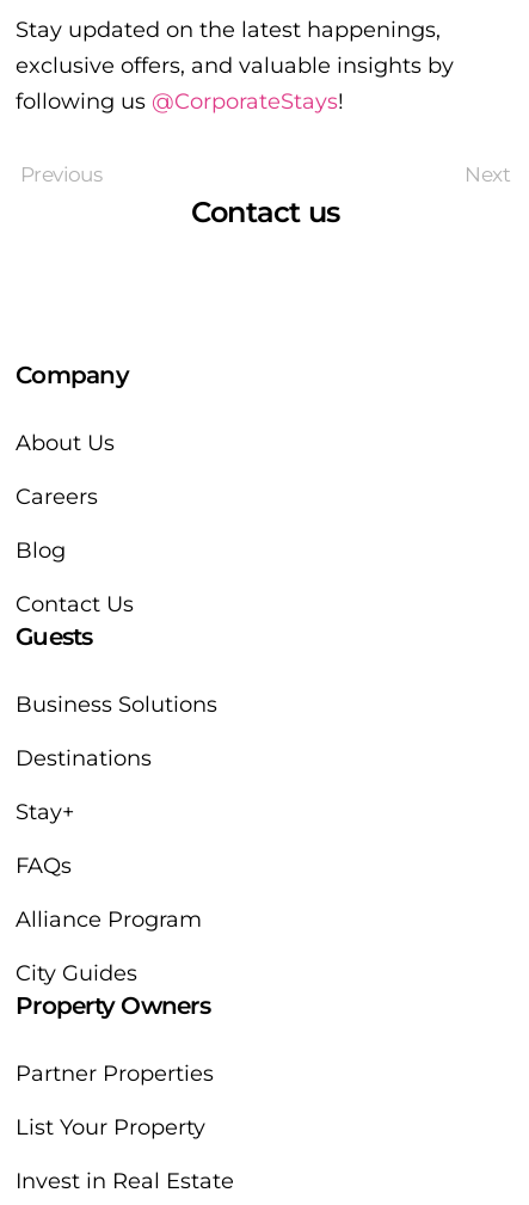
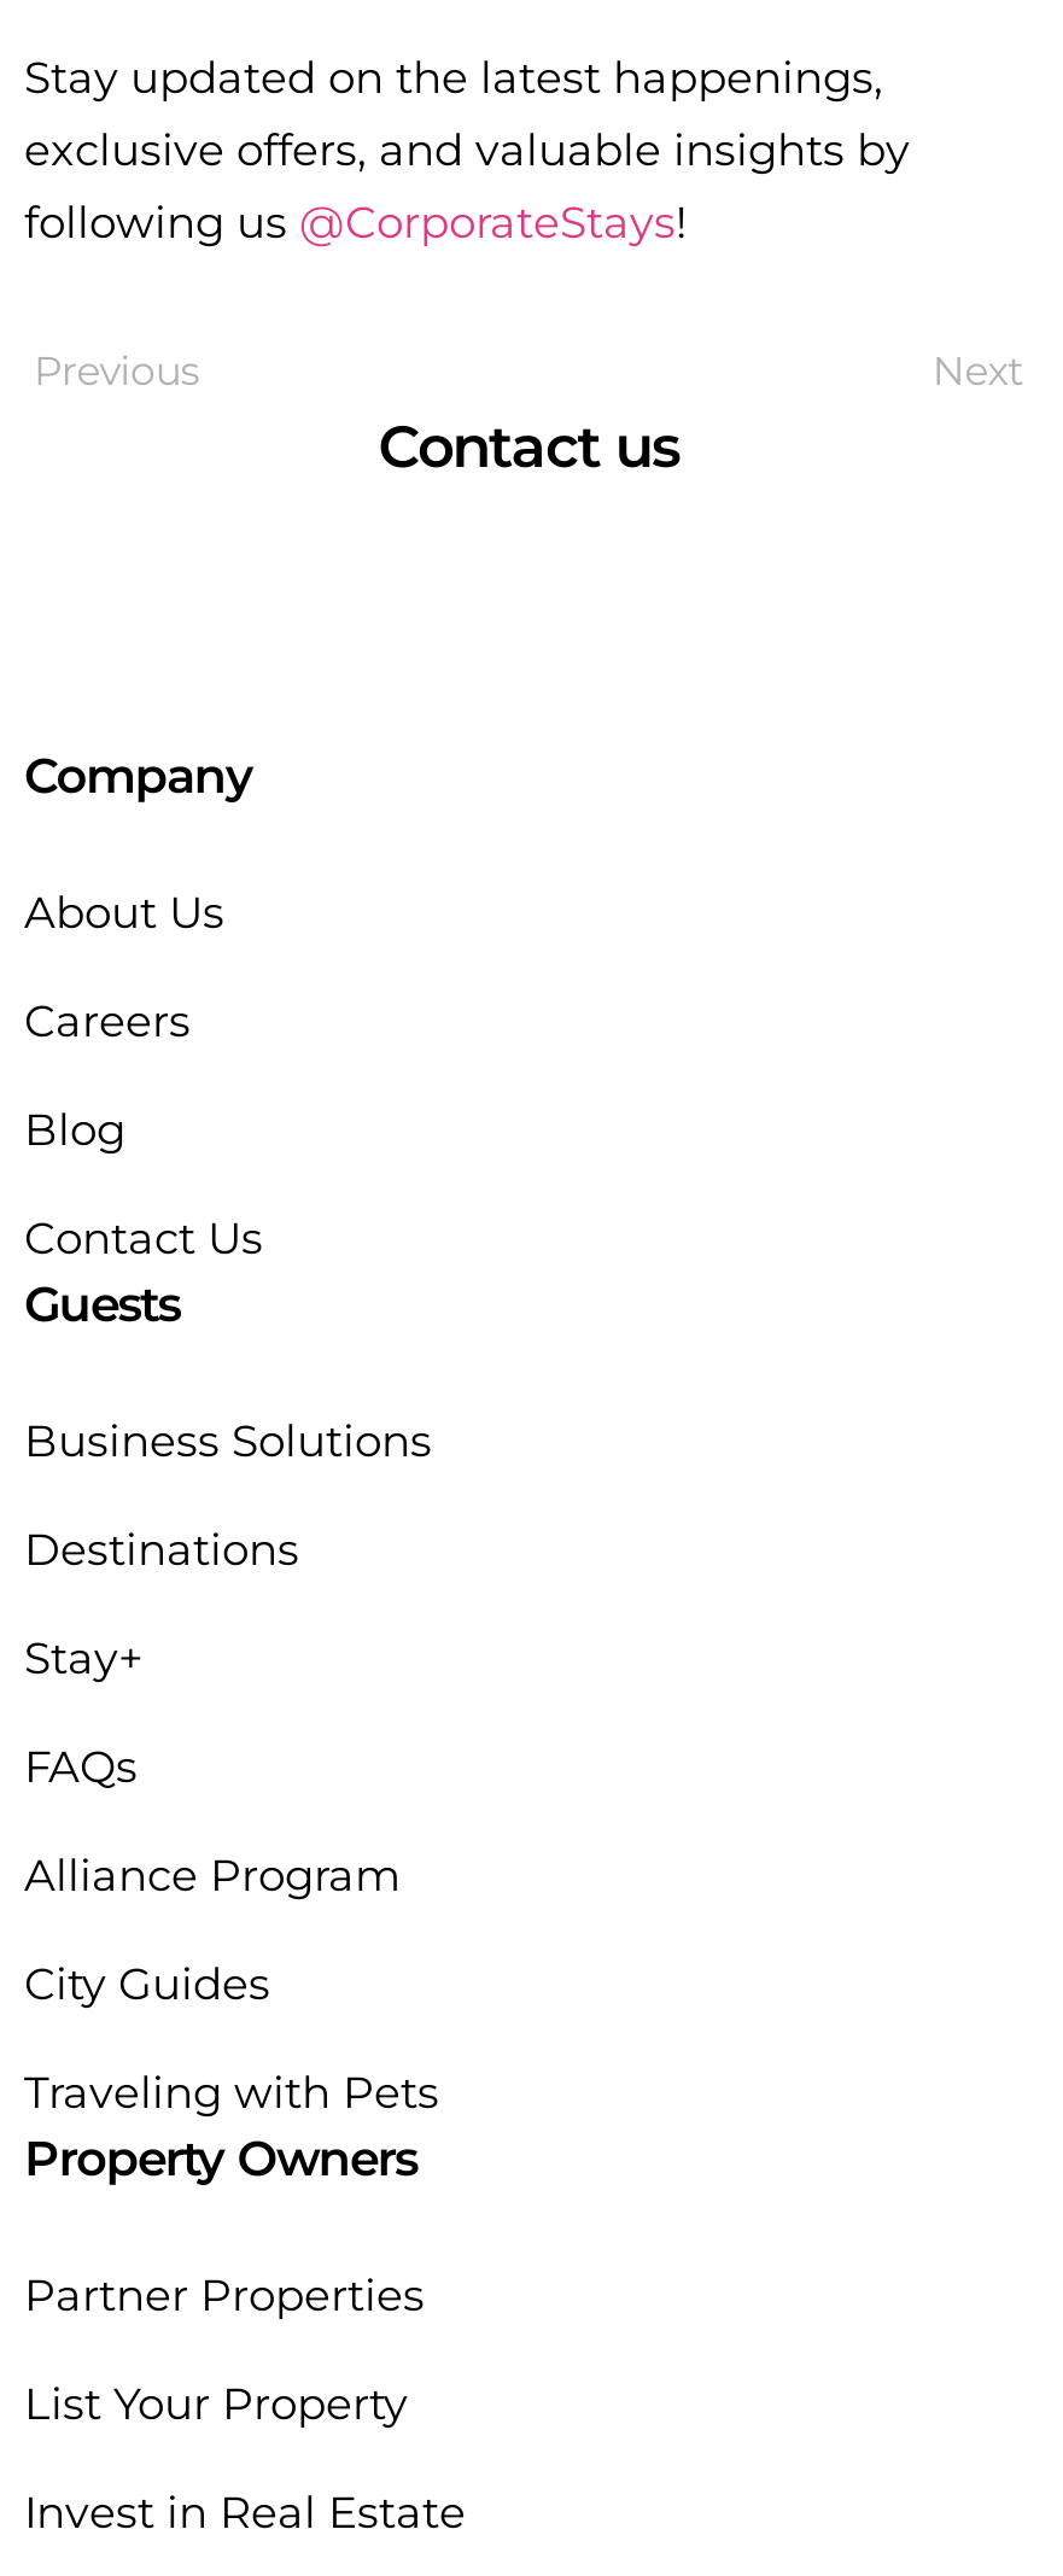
none -> [24,2067,439,2120] Traveling with Pets

